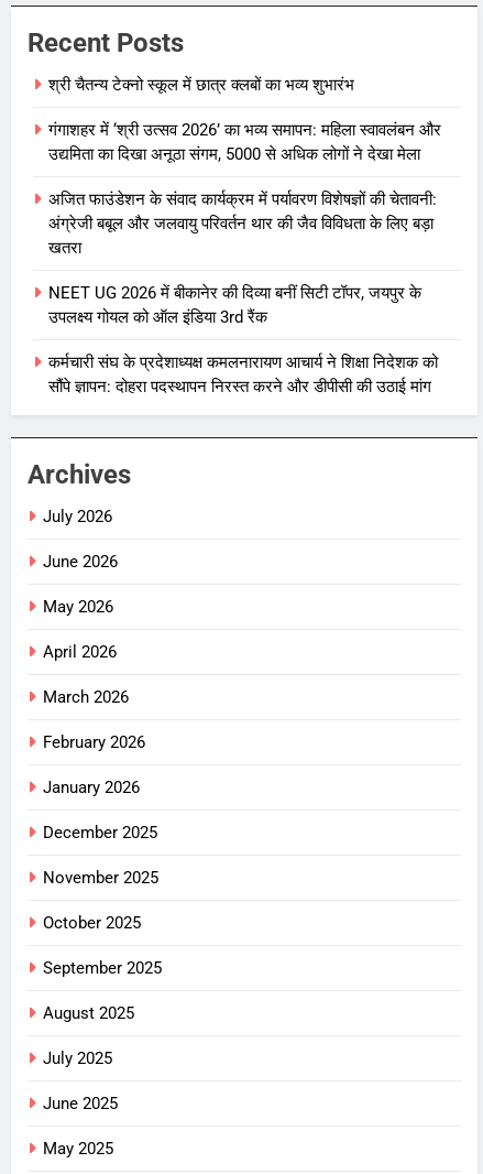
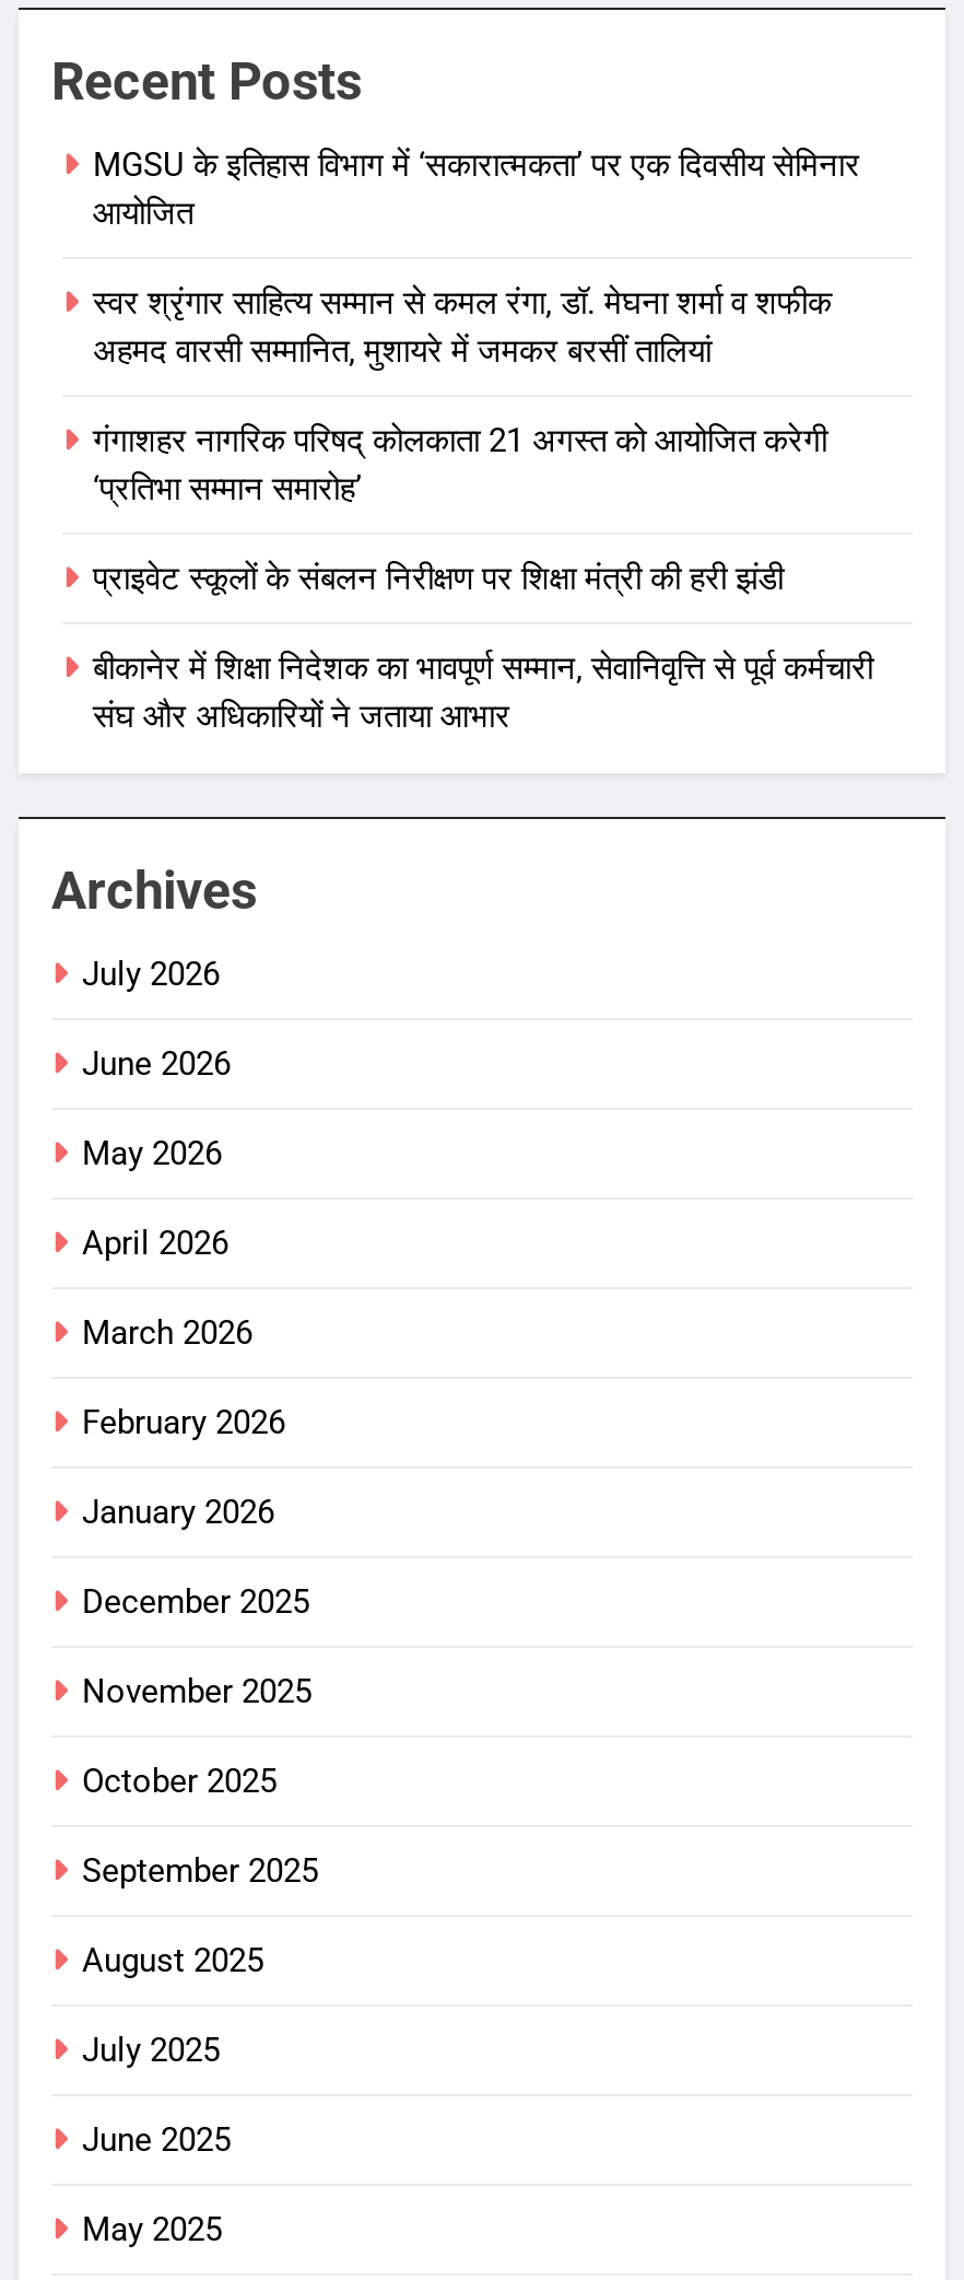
[48,75,354,94] श्री चैतन्य टेक्नो स्कूल में छात्र क्लबों का भव्य शुभारंभ -> [93,145,860,232] MGSU के इतिहास विभाग में ‘सकारात्मकता’ पर एक दिवसीय सेमिनार | आयोजित
[48,120,441,164] गंगाशहर में ‘श्री उत्सव 2026’ का भव्य समापन: महिला स्वावलंबन और | उद्यमिता का दिखा अनूठा संगम, 5000 से अधिक लोगों ने देखा मेला -> [93,283,832,370] स्वर श्रृंगार साहित्य सम्मान से कमल रंगा, डॉ. मेघना शर्मा व शफीक | अहमद वारसी सम्मानित, मुशायरे में जमकर बरसीं तालियां
[48,189,437,257] अजित फाउंडेशन के संवाद कार्यक्रम में पर्यावरण विशेषज्ञों की चेतावनी: | अंग्रेजी बबूल और जलवायु परिवर्तन थार की जैव विविधता के लिए बड़ा | खतरा -> [93,421,827,508] गंगाशहर नागरिक परिषद् कोलकाता 21 अगस्त को आयोजित करेगी | ‘प्रतिभा सम्मान समारोह’
[48,283,421,327] NEET UG 2026 में बीकानेर की दिव्या बनीं सिटी टॉपर, जयपुर के | उपलक्ष्य गोयल को ऑल इंडिया 3rd रैंक -> [93,558,784,598] प्राइवेट स्कूलों के संबलन निरीक्षण पर शिक्षा मंत्री की हरी झंडी
[48,352,438,396] कर्मचारी संघ के प्रदेशाध्यक्ष कमलनारायण आचार्य ने शिक्षा निदेशक को | सौंपे ज्ञापन: दोहरा पदस्थापन निरस्त करने और डीपीसी की उठाई मांग -> [93,648,873,736] बीकानेर में शिक्षा निदेशक का भावपूर्ण सम्मान, सेवानिवृत्ति से पूर्व कर्मचारी | संघ और अधिकारियों ने जताया आभार

